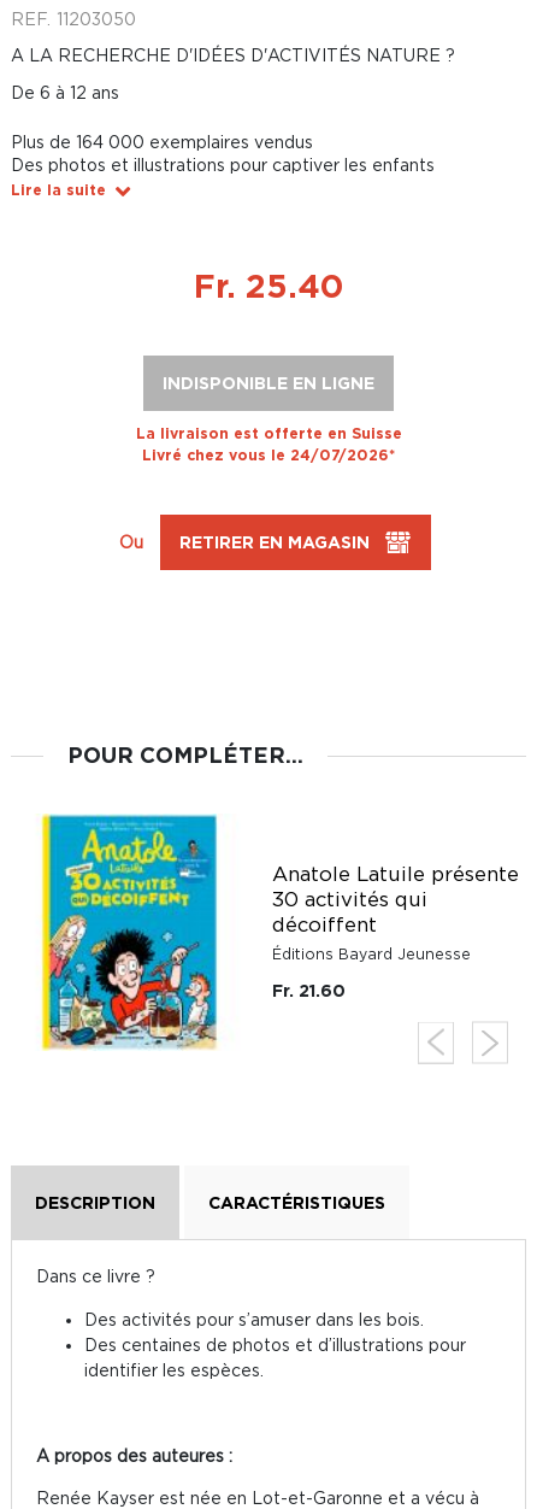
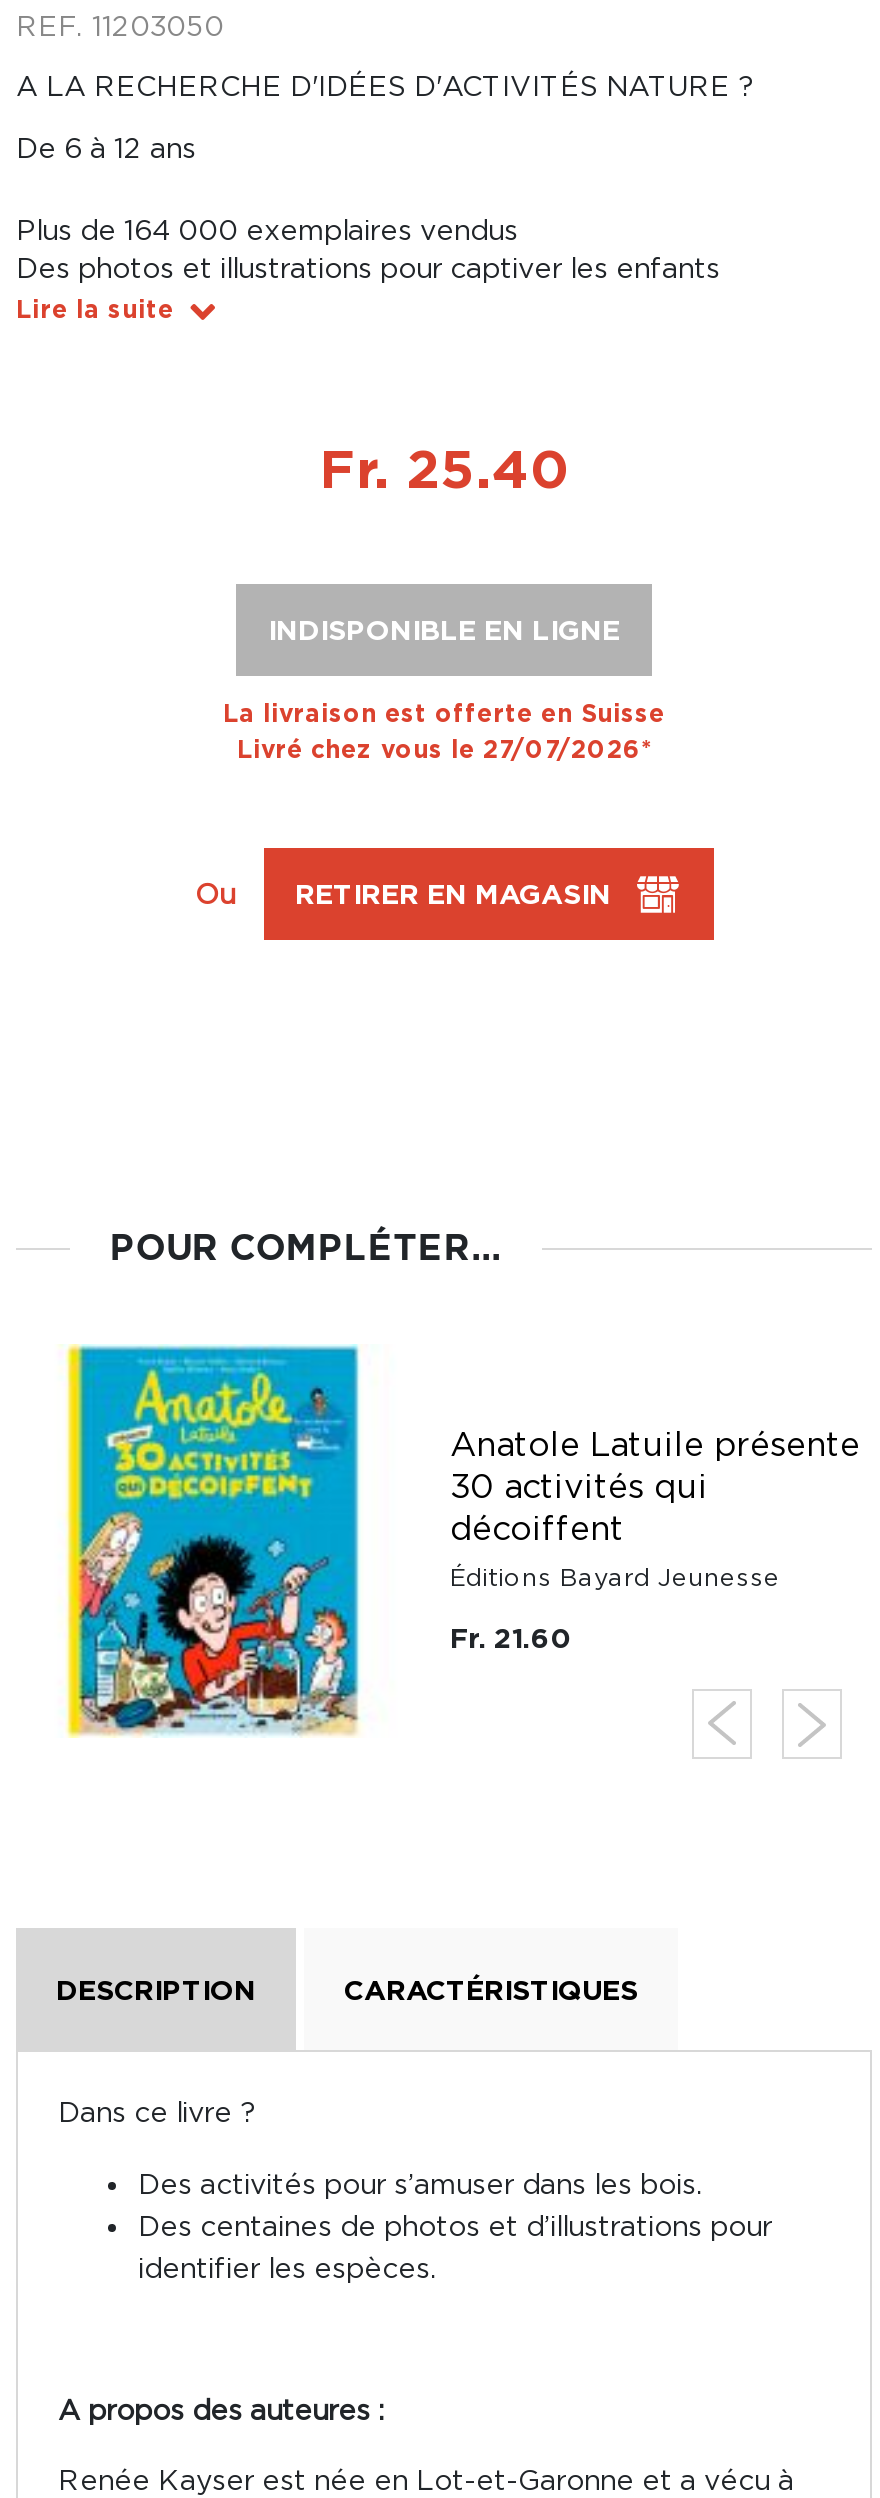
[142,447,395,463] Livré chez vous le 24/07/2026* -> [237,736,651,762] Livré chez vous le 27/07/2026*

